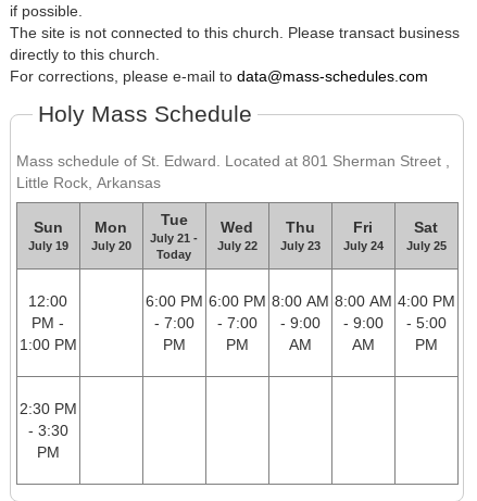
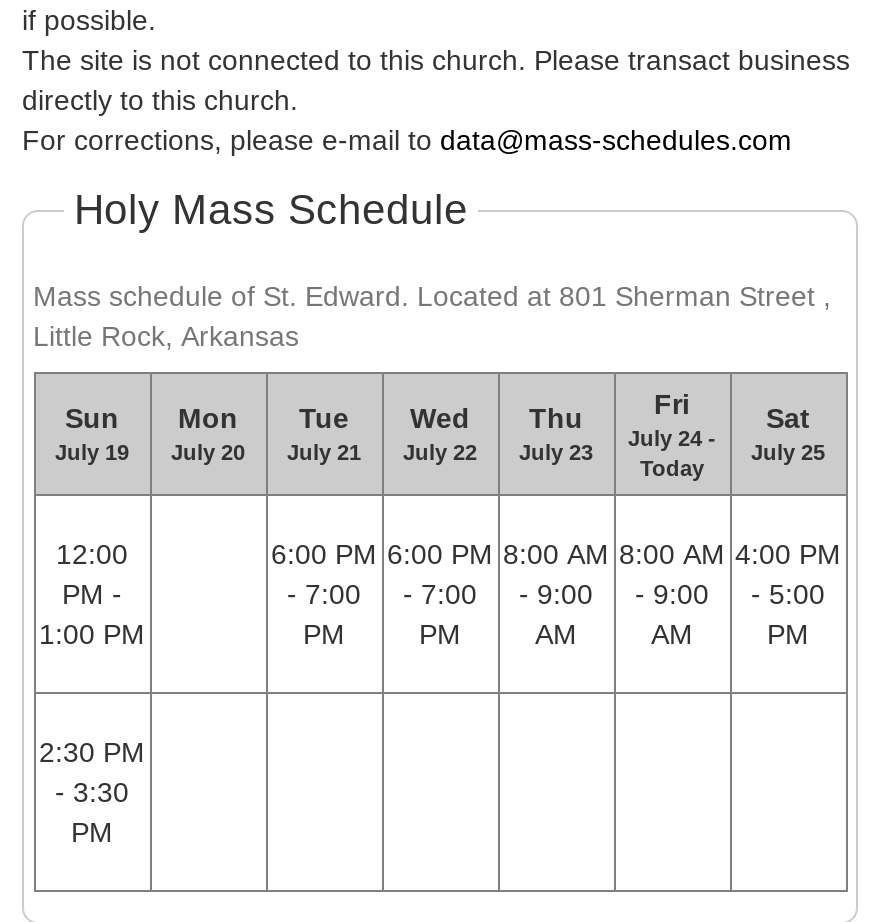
[150,232,198,261] July 21 - | Today -> [287,440,361,464] July 21
[343,239,383,252] July 24 -> [628,426,716,480] July 24 - | Today

